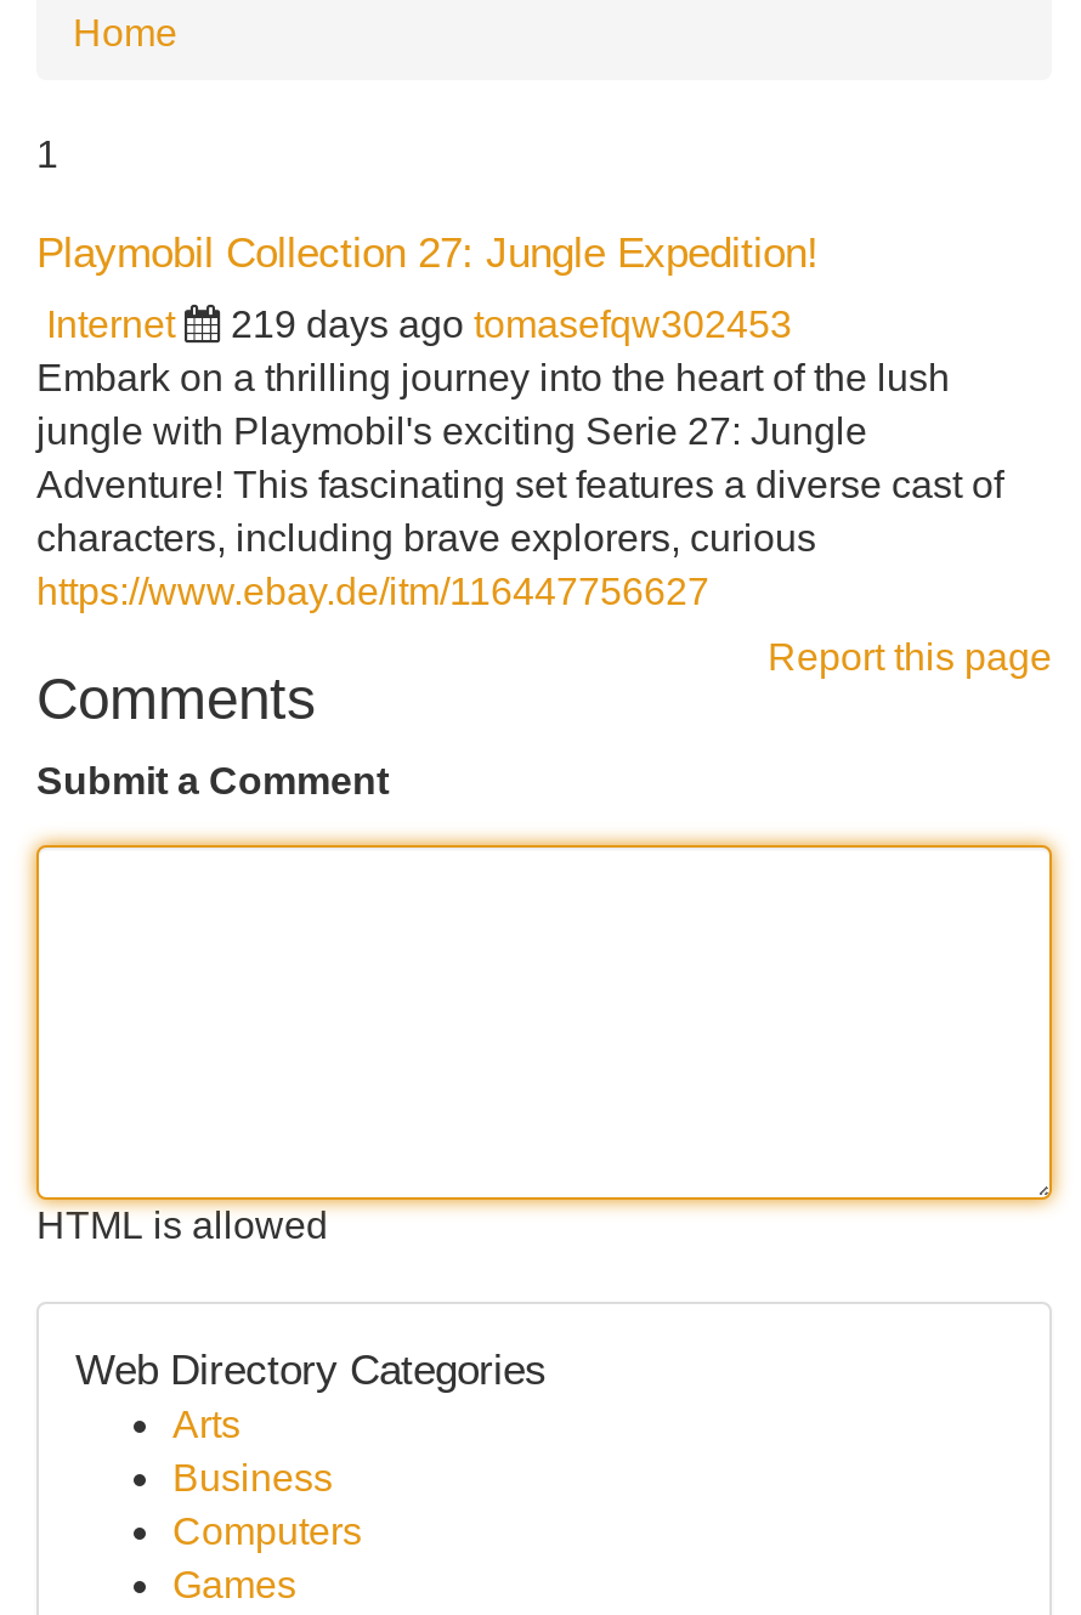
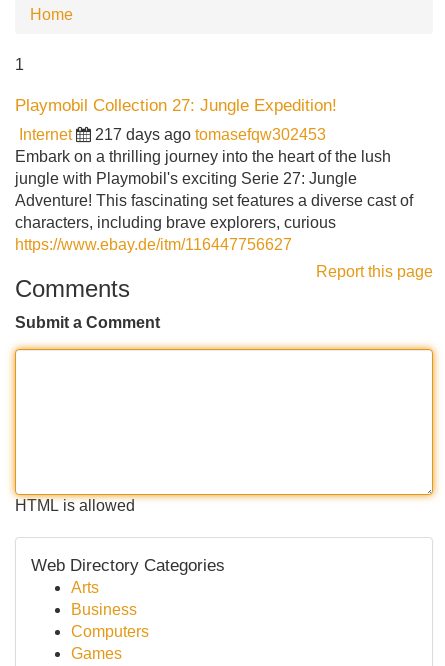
[231,304,792,345] 219 days ago tomasefqw302453 -> [95,126,326,143] 217 days ago tomasefqw302453

